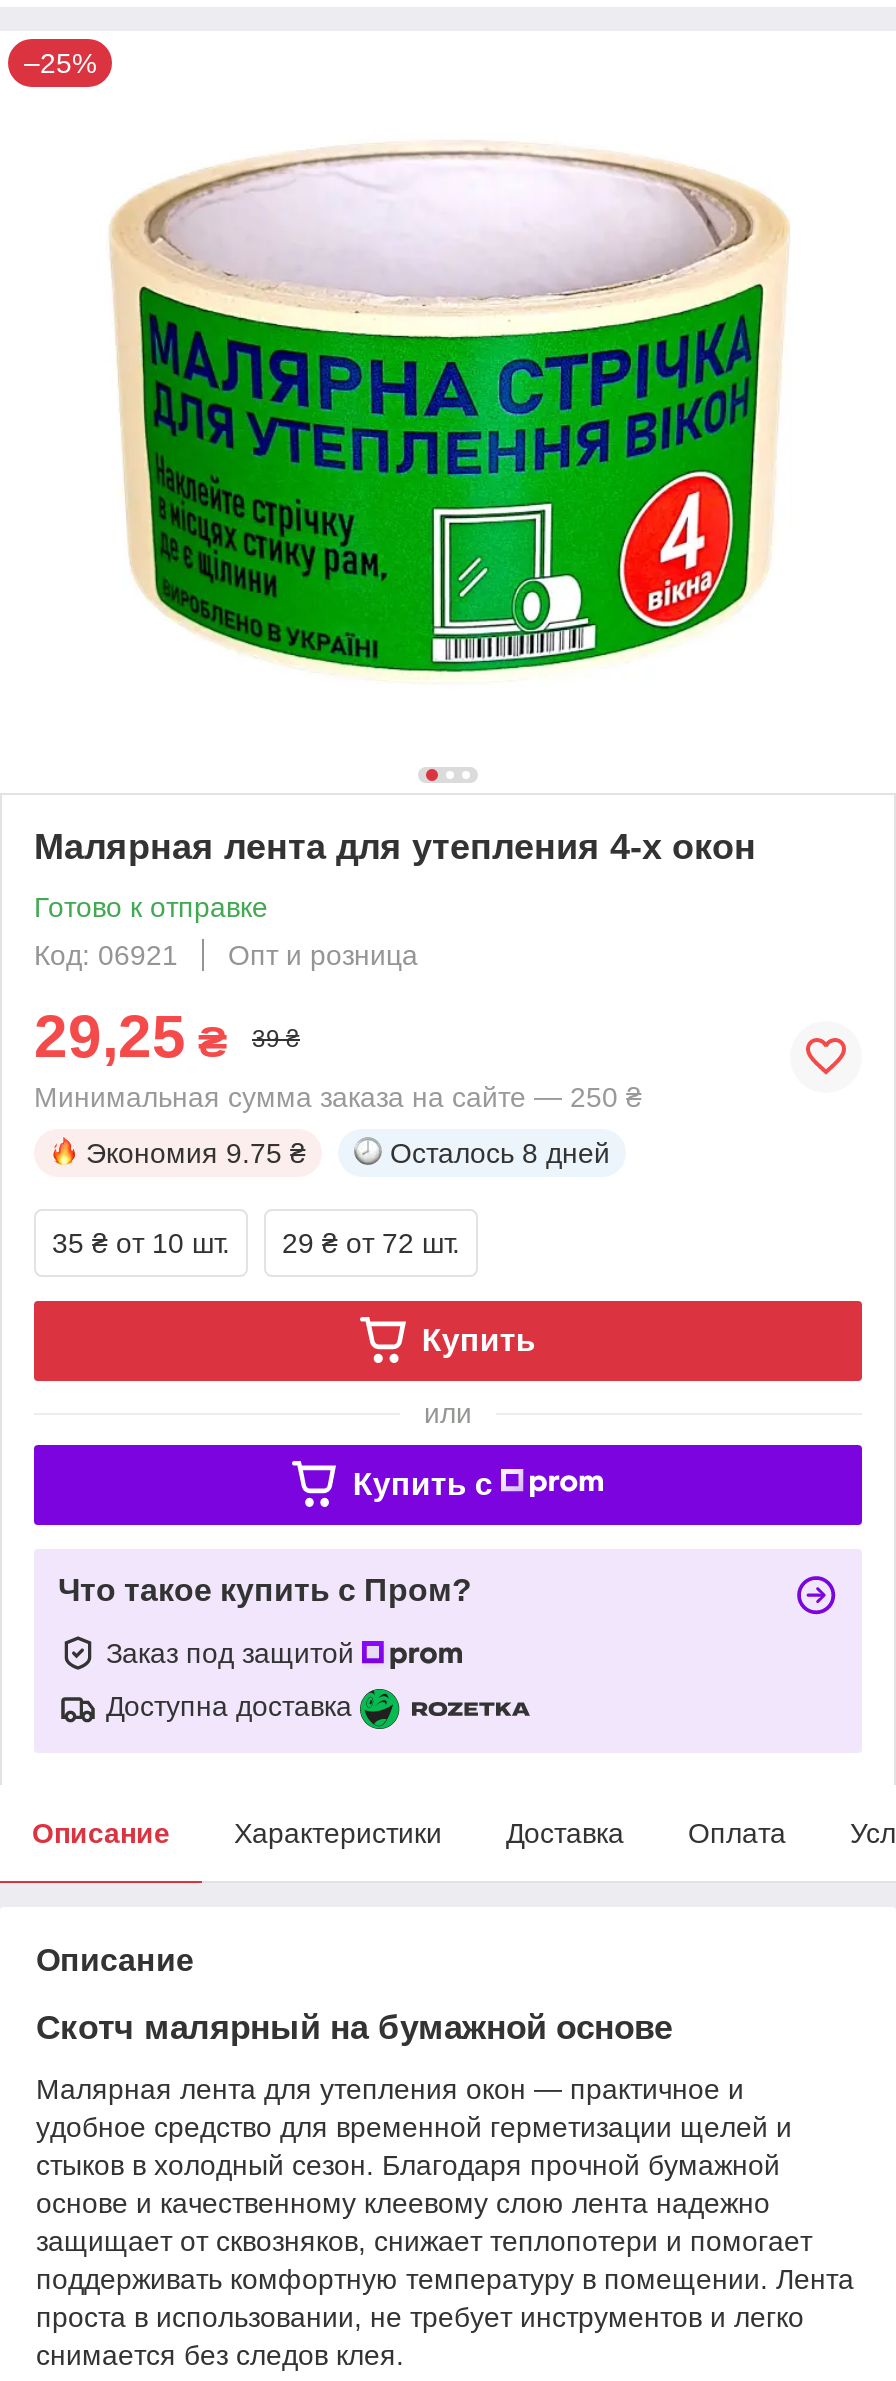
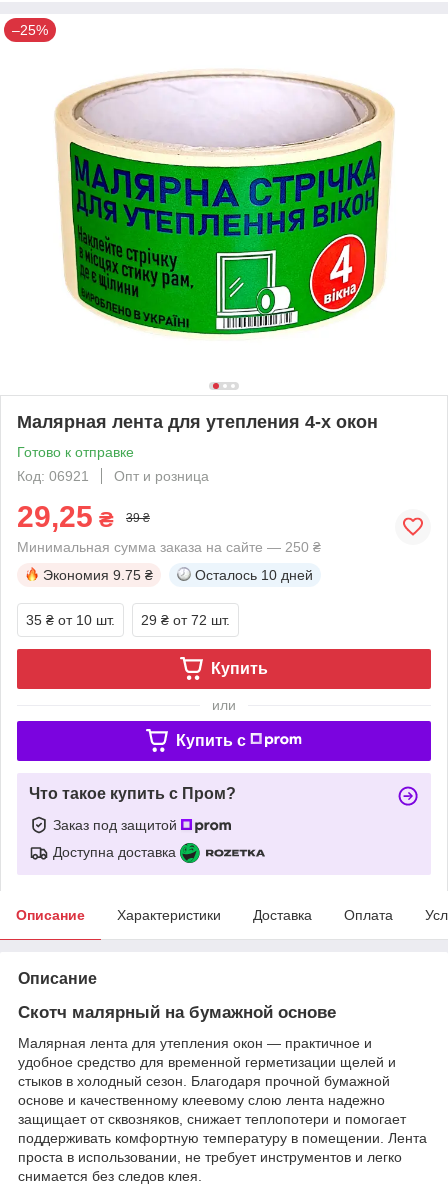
[390,1137,610,1169] Осталось 8 дней -> [195,567,313,583] Осталось 10 дней

